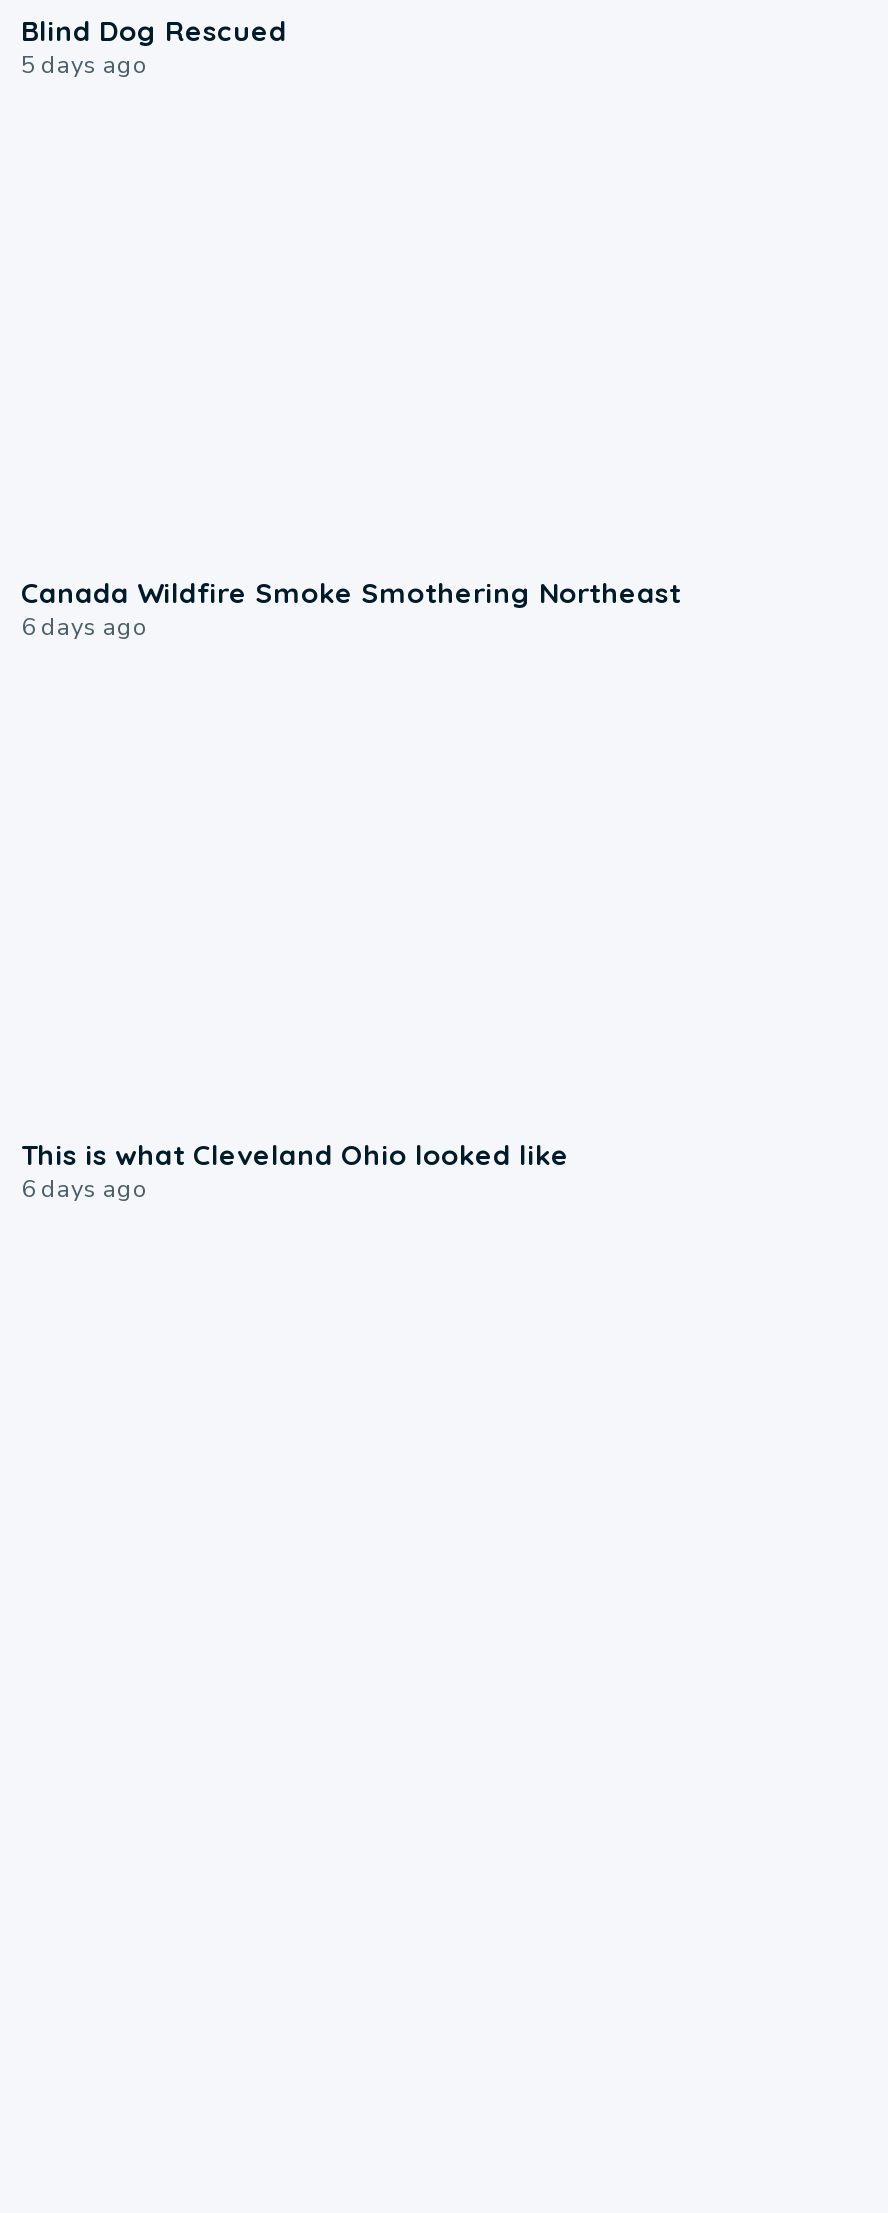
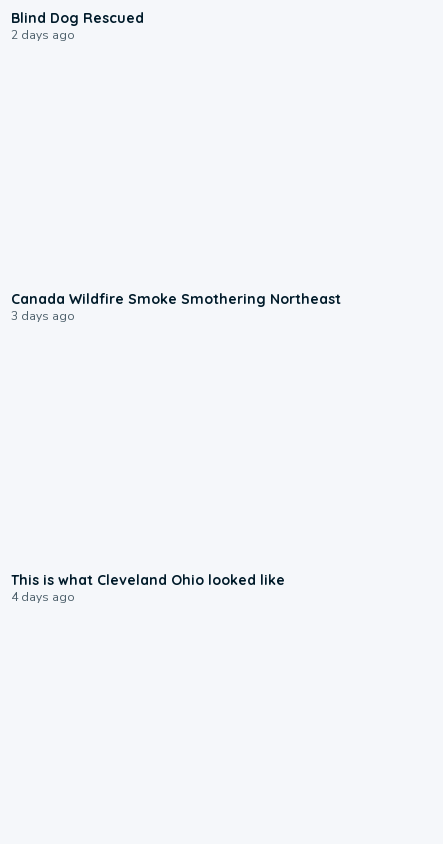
[21,49,149,81] 5 days ago -> [11,27,75,43] 2 days ago
[21,611,149,643] 6 days ago -> [11,308,75,324] 3 days ago
[21,1173,149,1205] 6 days ago -> [11,589,75,605] 4 days ago

